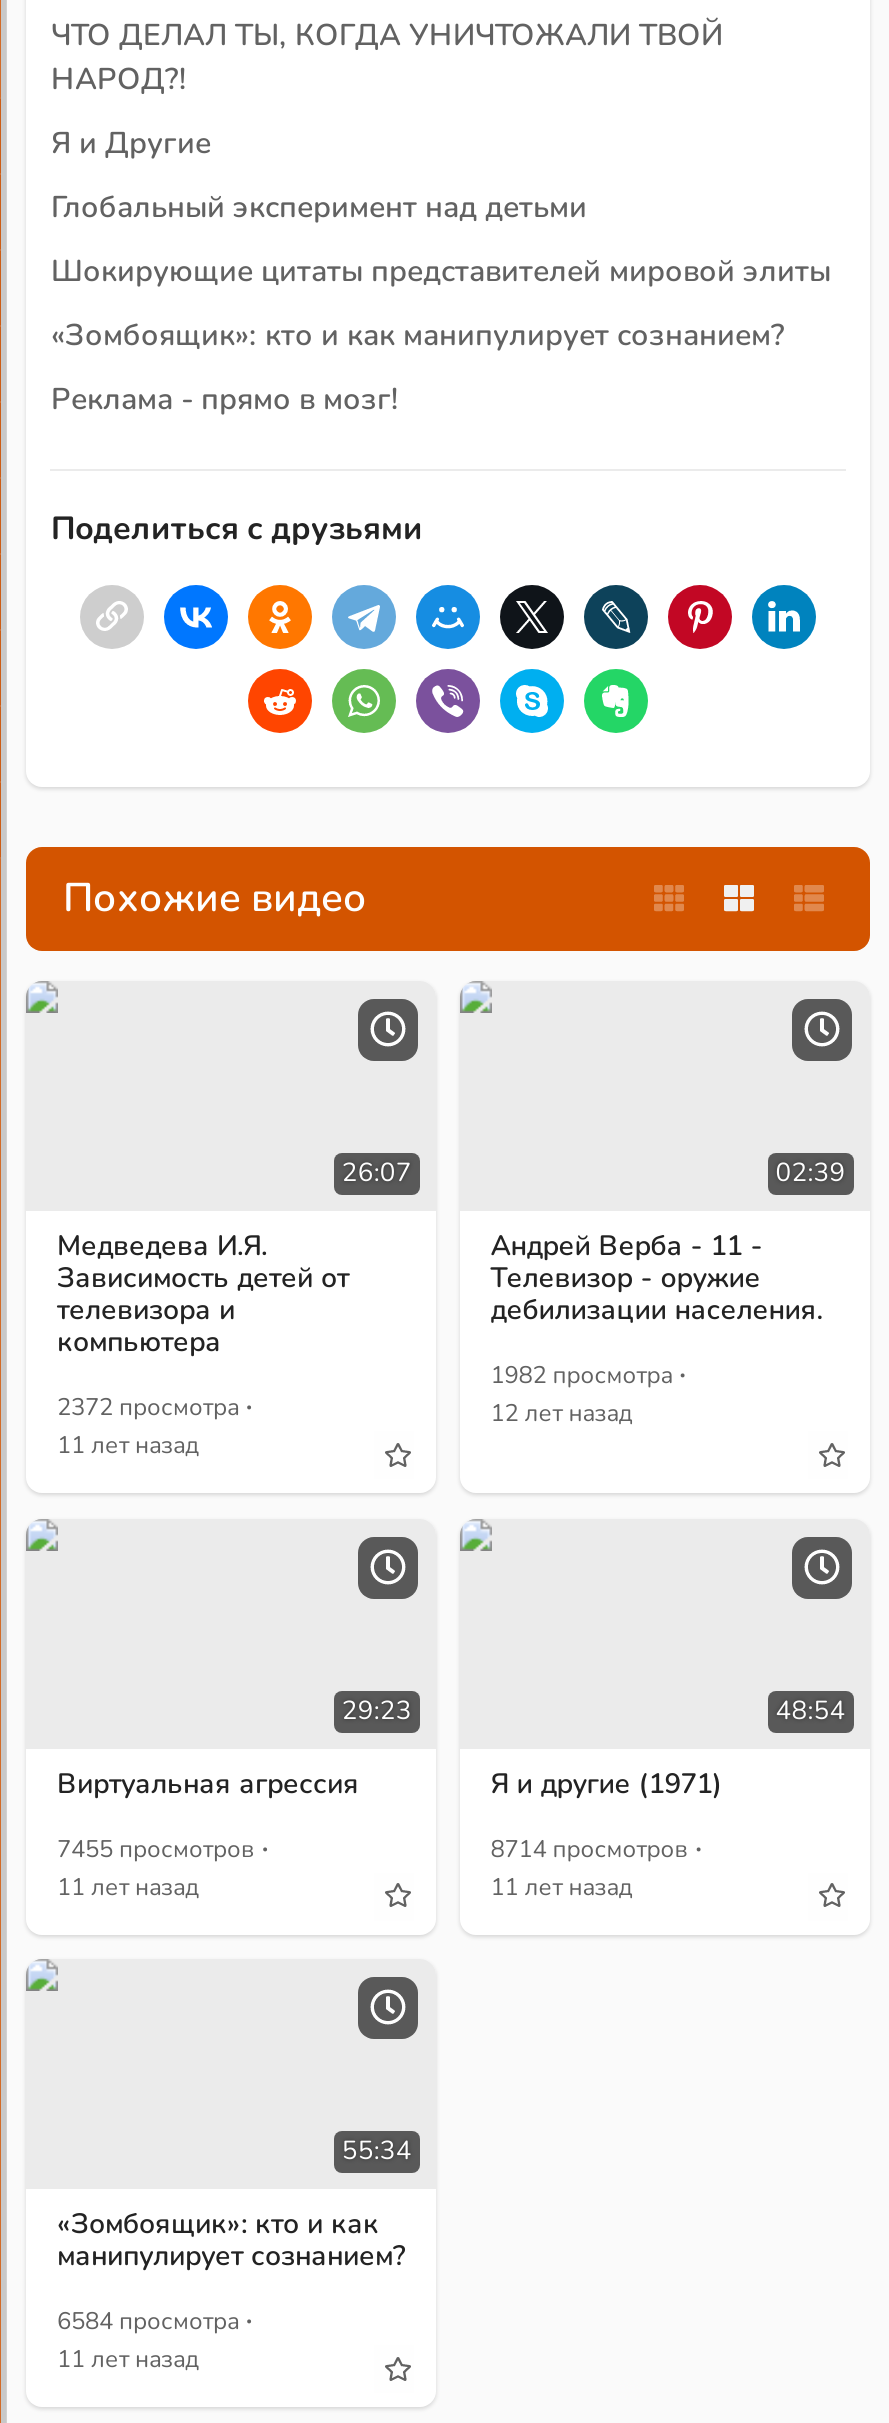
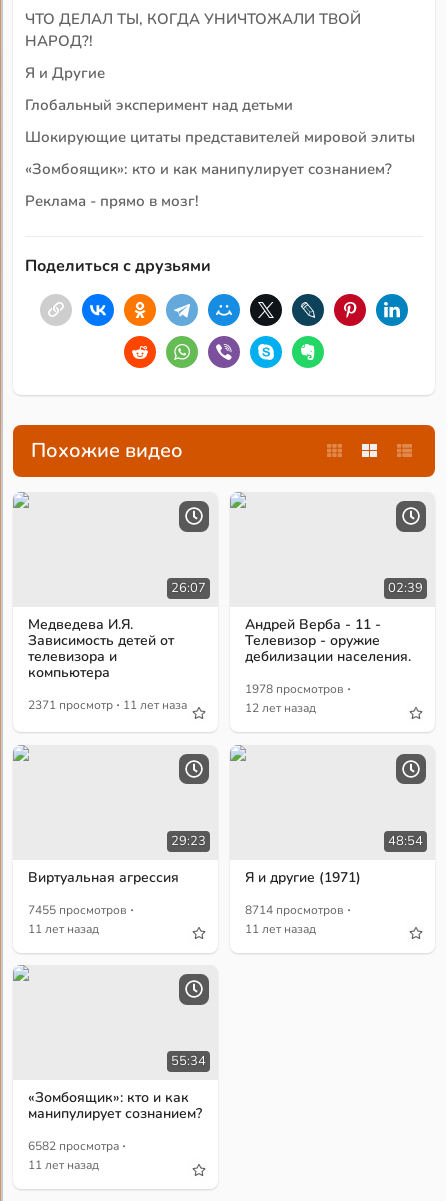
[491,1349,687,1397] 1982 просмотра · -> [245,676,351,700] 1978 просмотров ·
[57,1381,253,1461] 2372 просмотра · | 11 лет назад -> [28,692,194,716] 2371 просмотр · 11 лет назад
[57,2295,253,2343] 6584 просмотра · -> [28,1133,126,1157] 6582 просмотра ·

